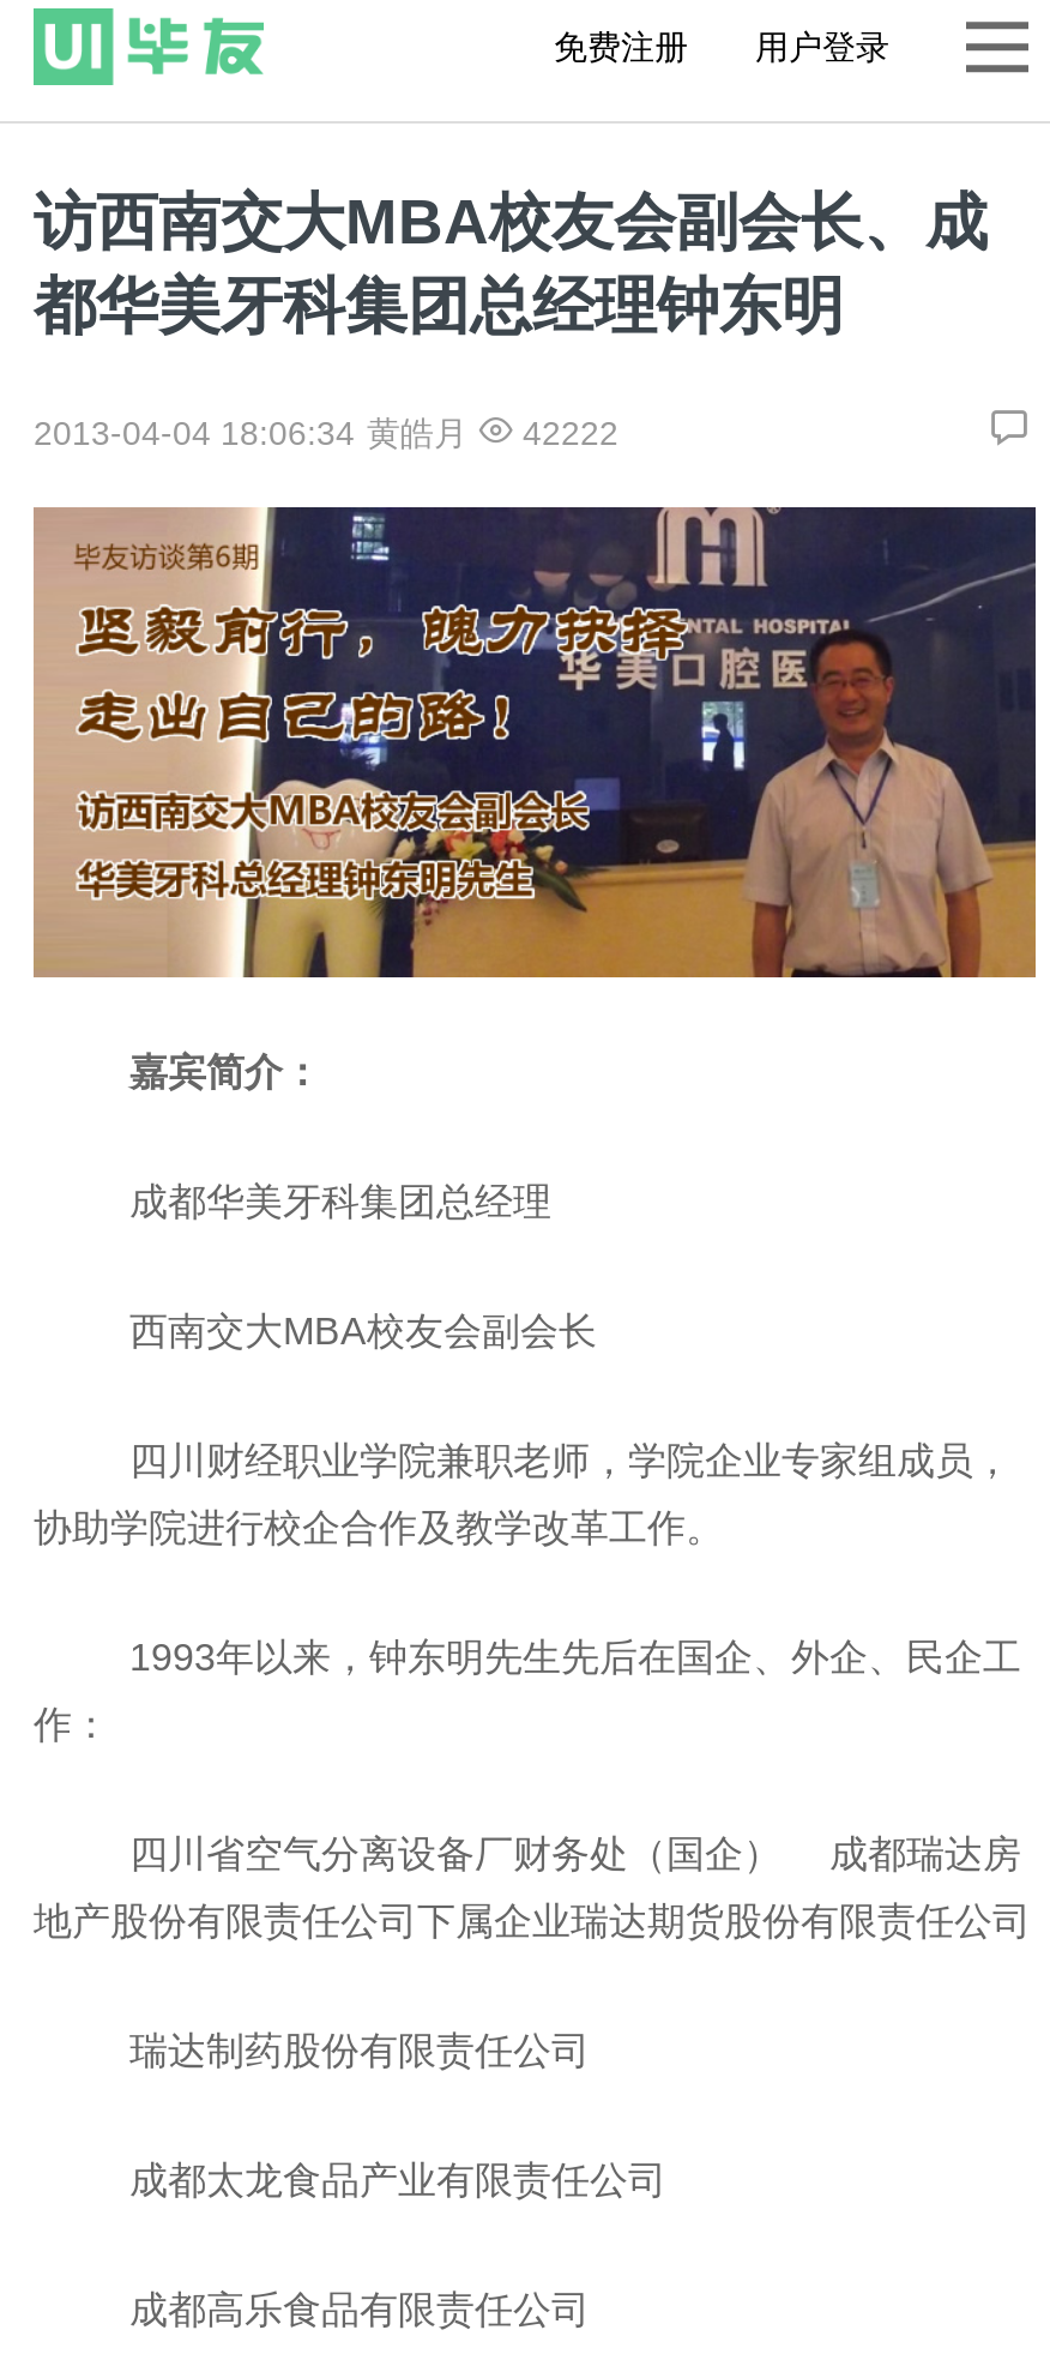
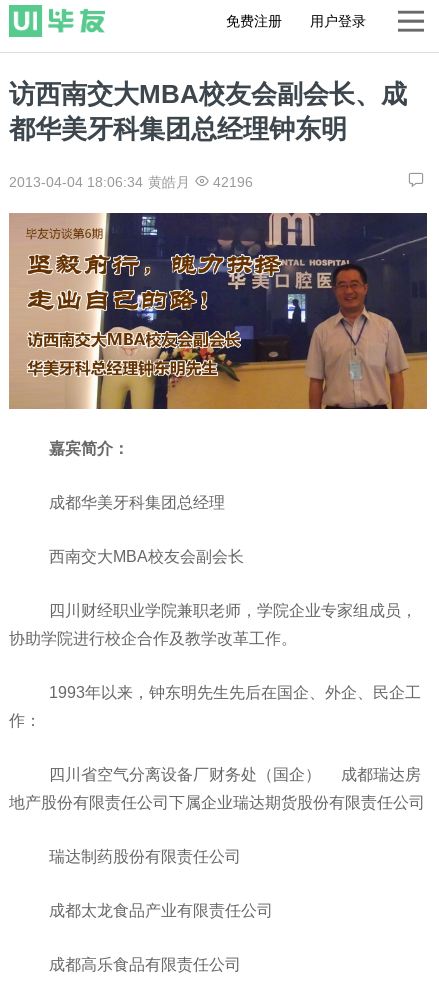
[34,414,618,452] 2013-04-04 18:06:34 黄皓月 42222 -> [9,174,253,190] 2013-04-04 18:06:34 黄皓月 42196

